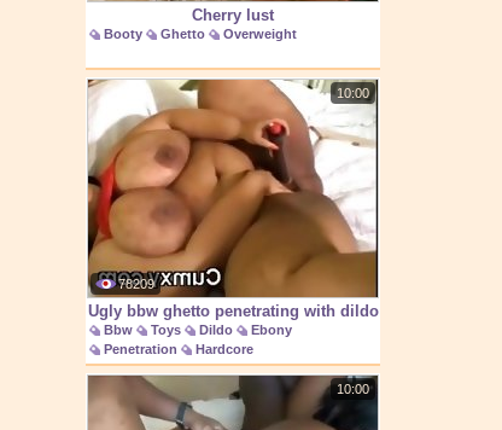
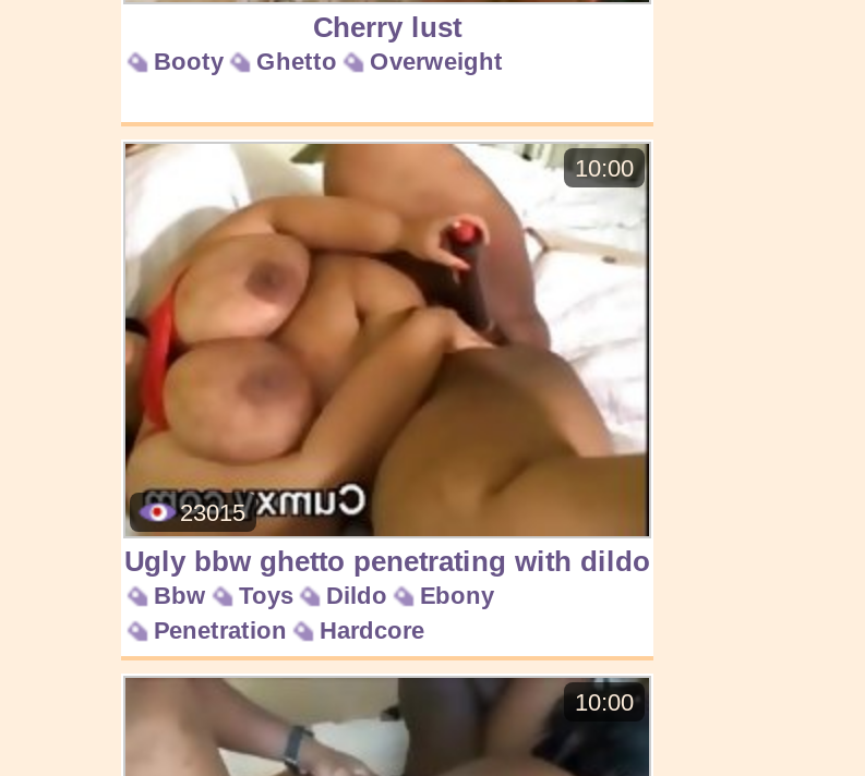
[118,277,154,291] 78209 -> [180,499,245,525] 23015

